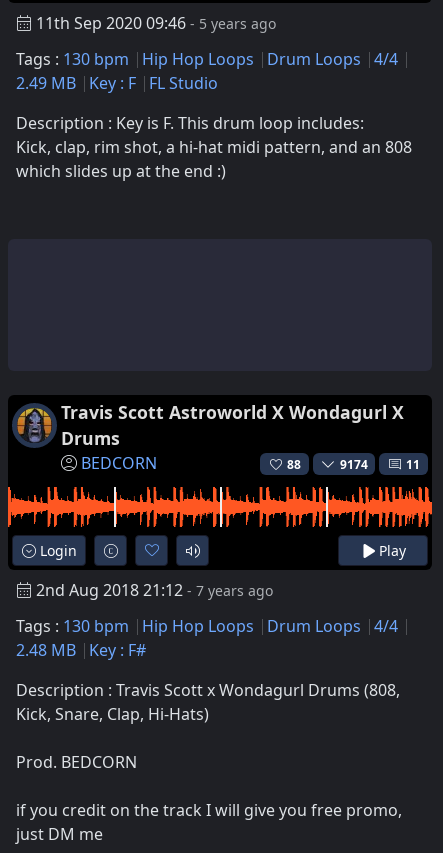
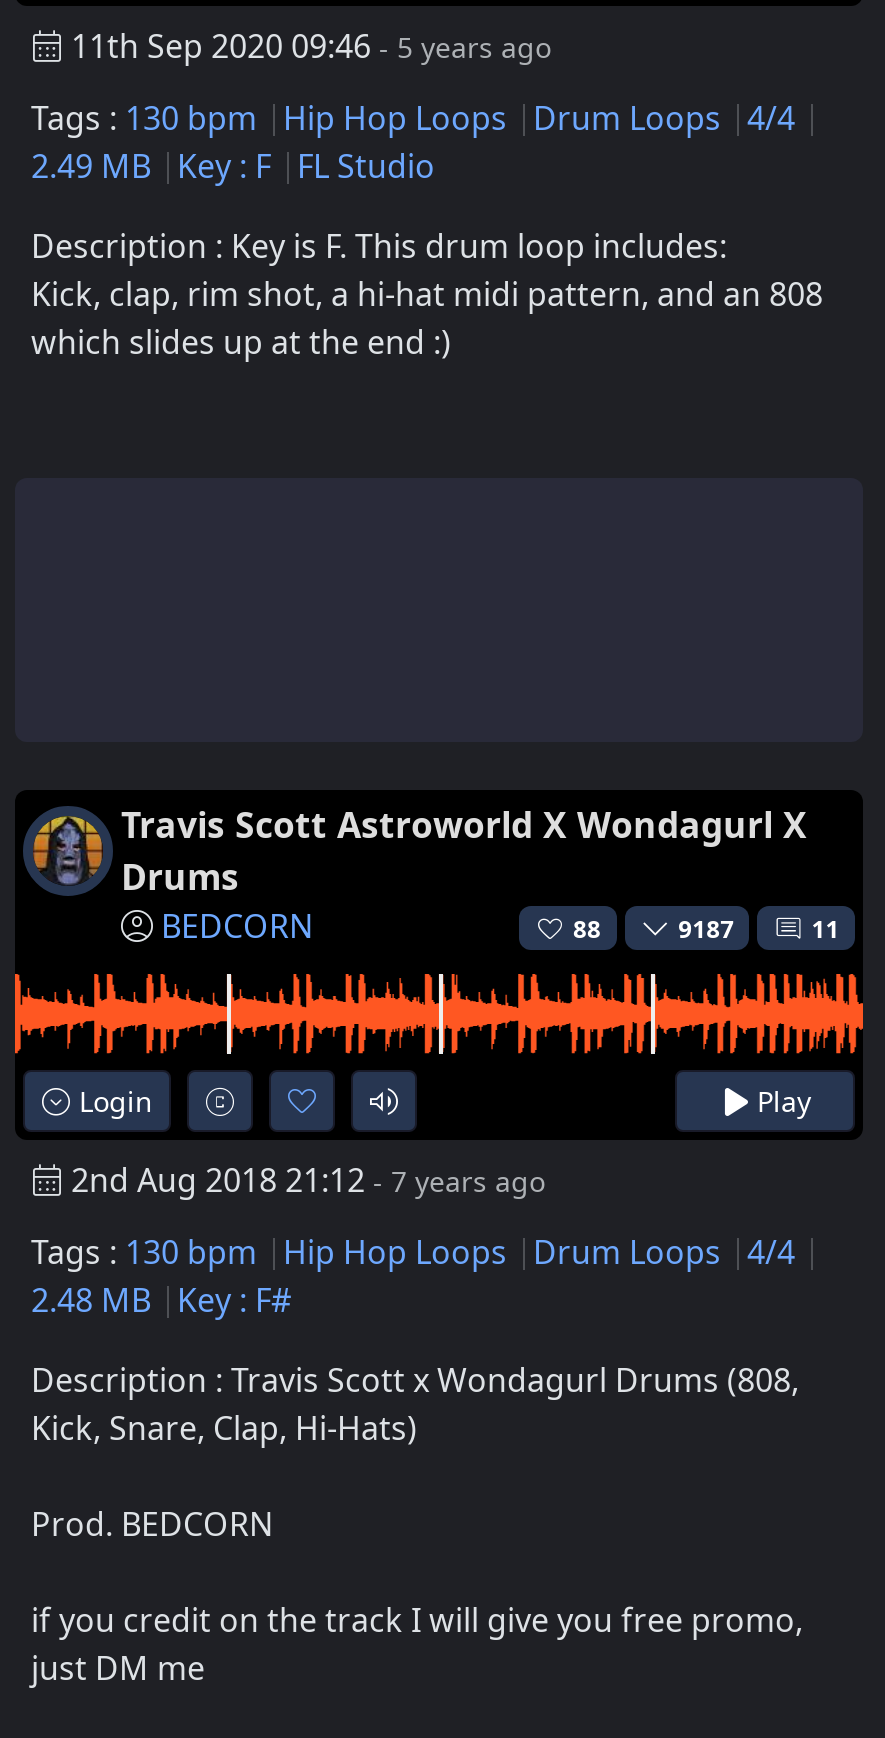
[340,455,368,472] 9174 -> [678,911,734,945] 9187

